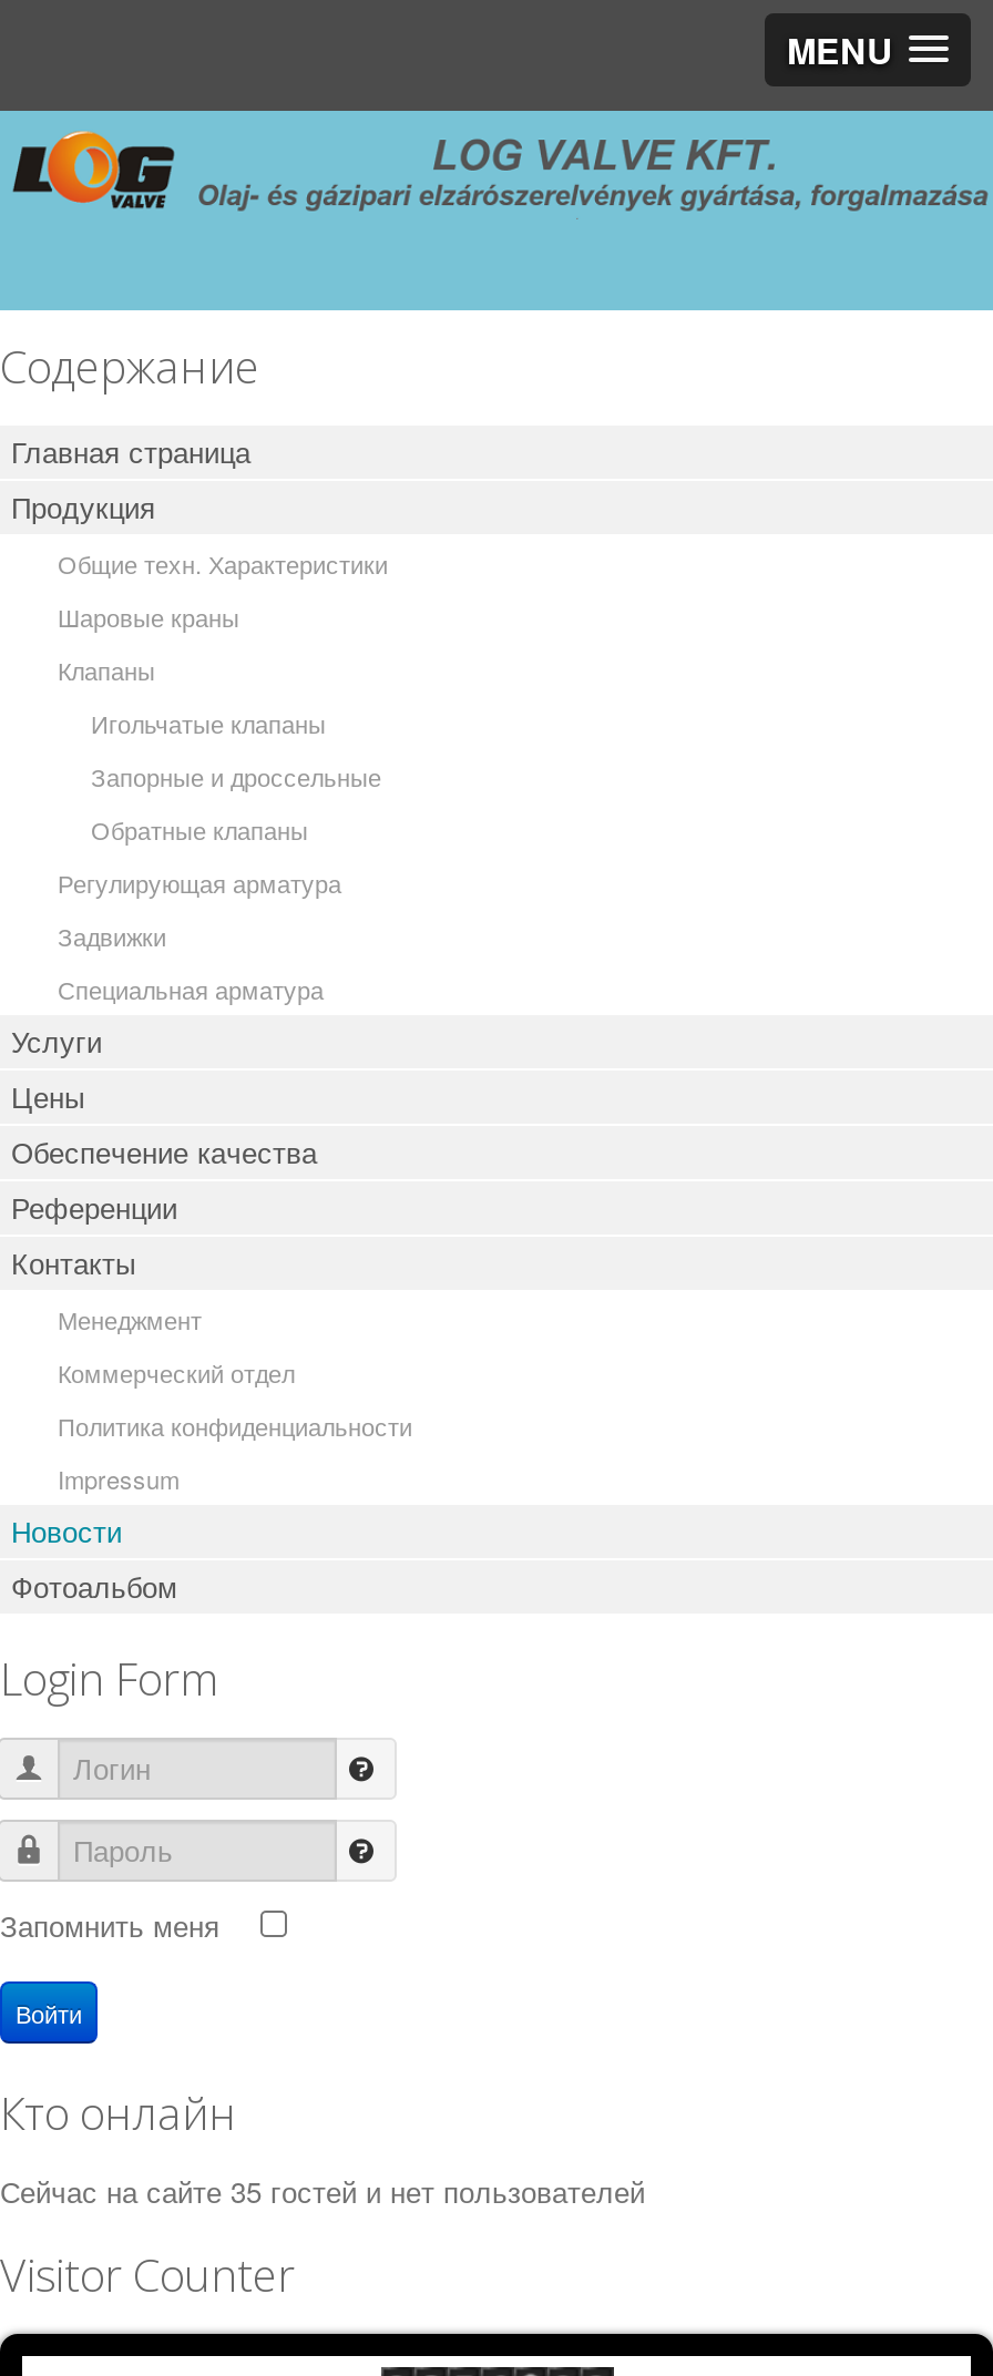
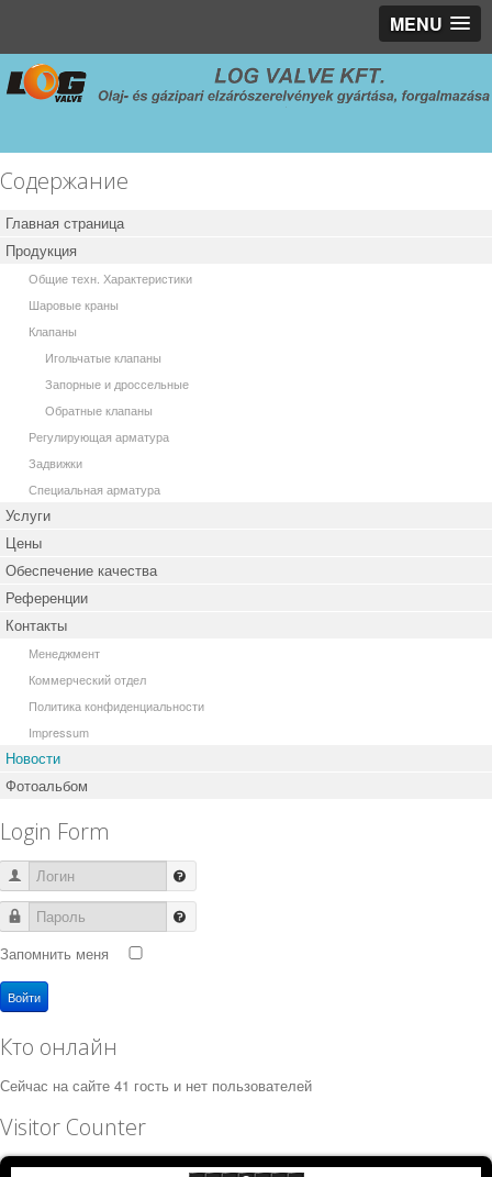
[0,2170,645,2212] Сейчас на сайте 35 гостей и нет пользователей -> [0,1075,312,1096] Сейчас на сайте 41 гость и нет пользователей

